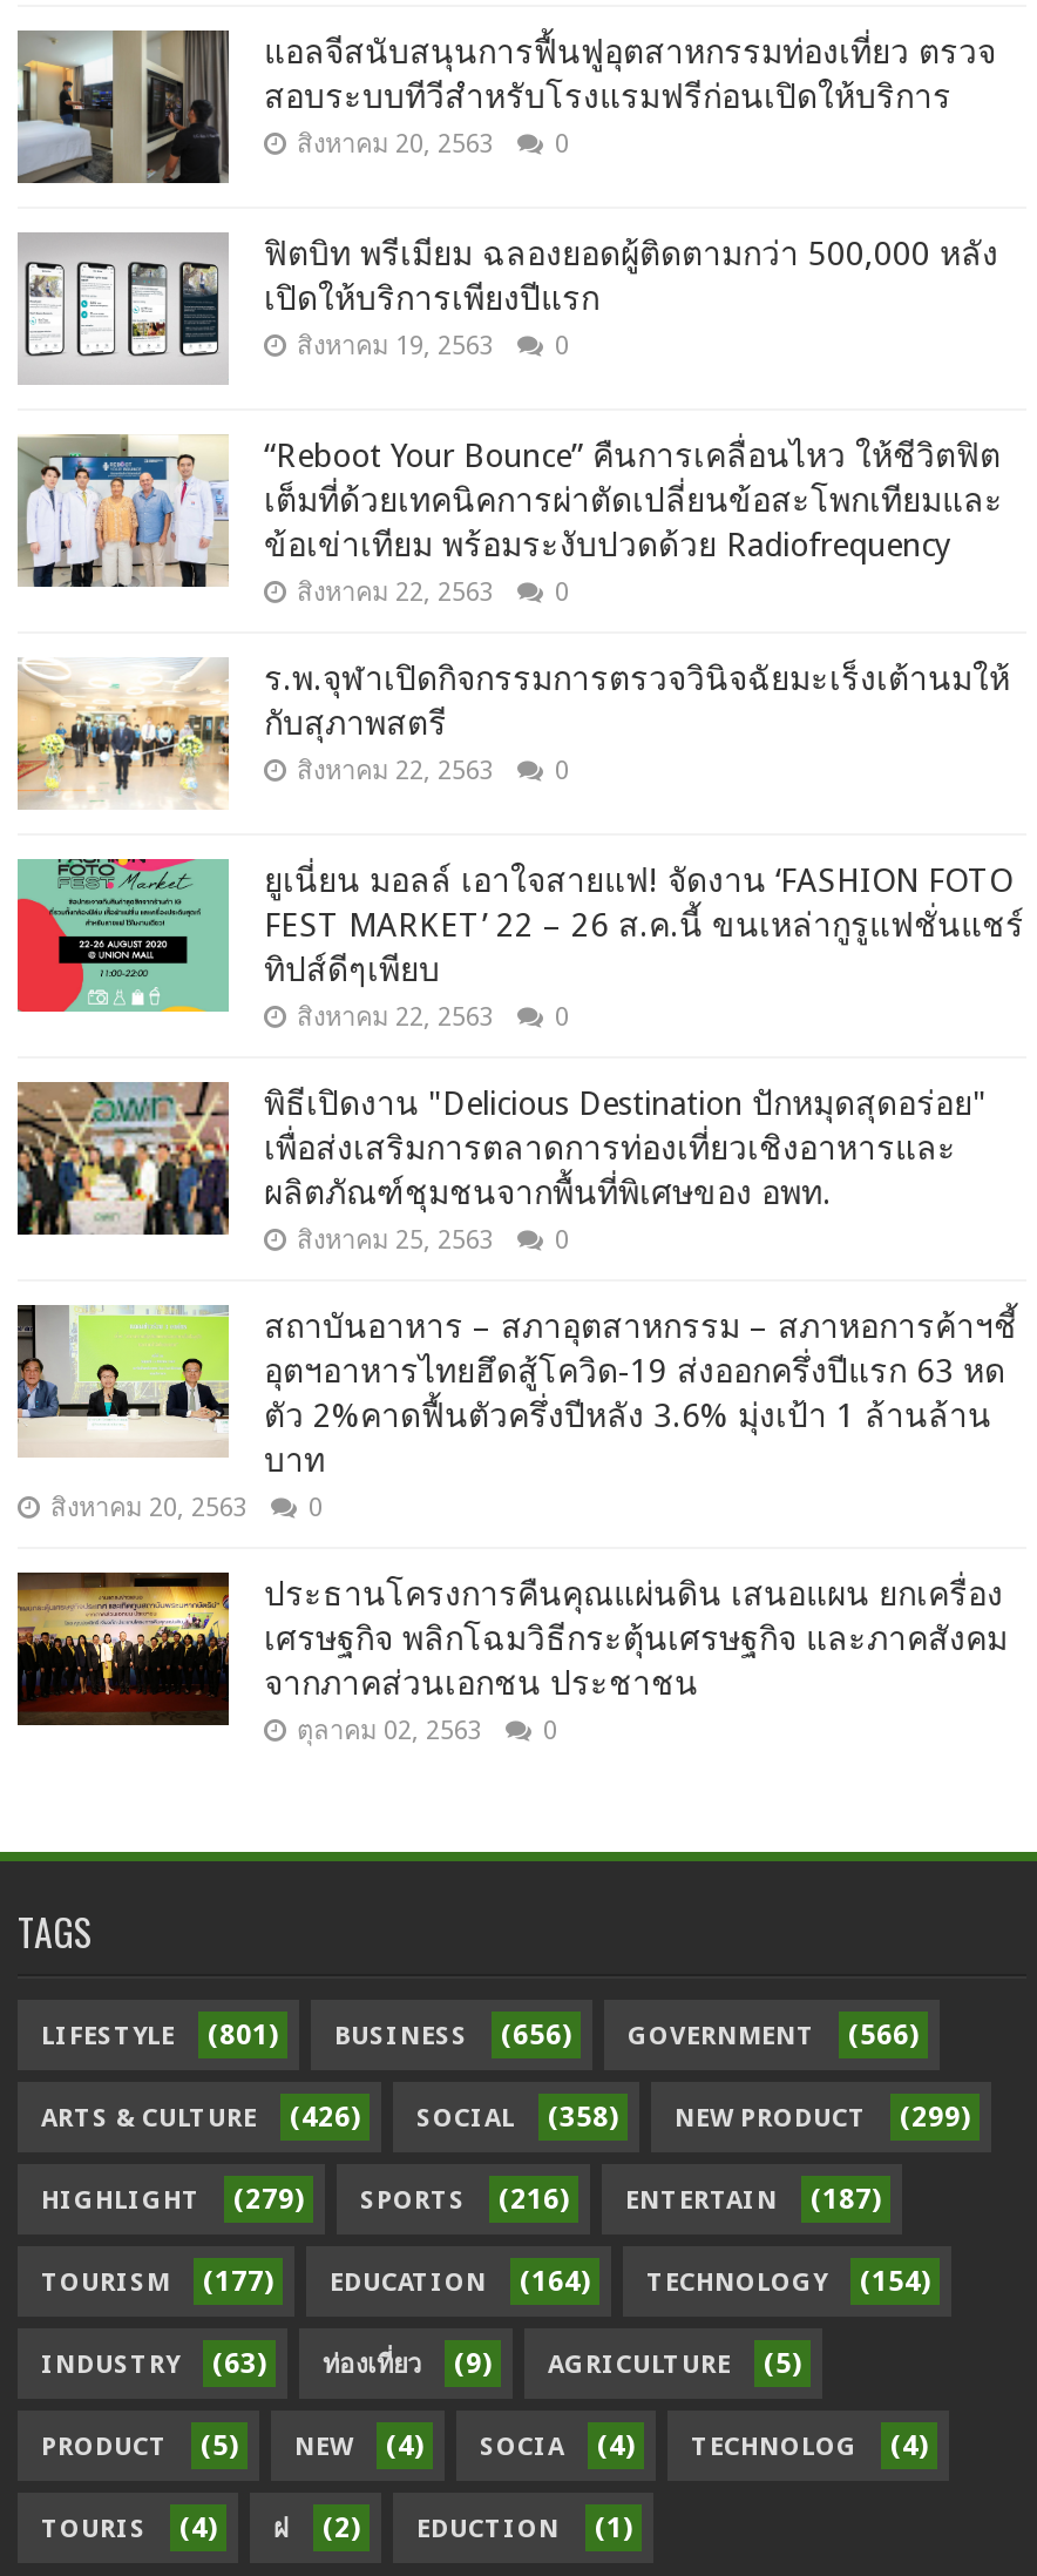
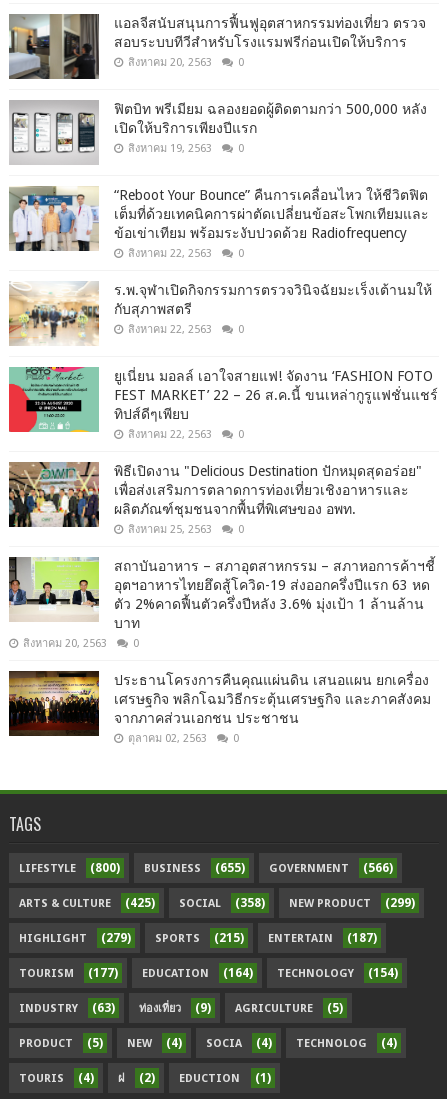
[208,2019,278,2052] (801) -> [90,861,120,875] (800)
[501,2019,571,2052] (656) -> [215,861,245,875] (655)
[41,2101,970,2134] ARTS & CULTURE (426) SOCIAL (358) NEW PRODUCT (299) -> [19,896,415,910] ARTS & CULTURE (425) SOCIAL (358) NEW PRODUCT (299)
[41,2183,881,2216] HIGHLIGHT (279) SPORTS (216) ENTERTAIN (187) -> [19,931,377,945] HIGHLIGHT (279) SPORTS (215) ENTERTAIN (187)

